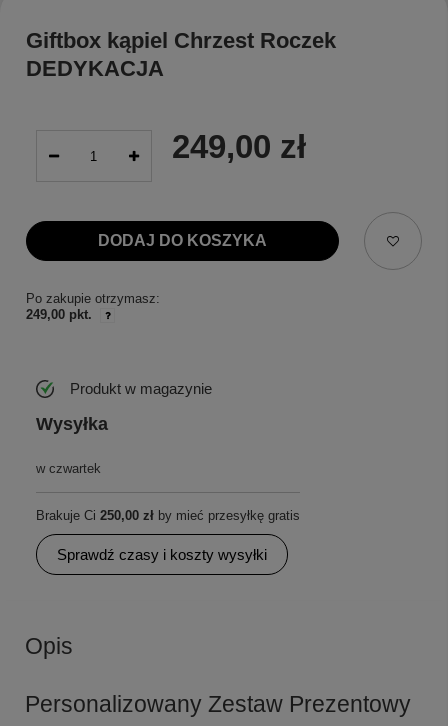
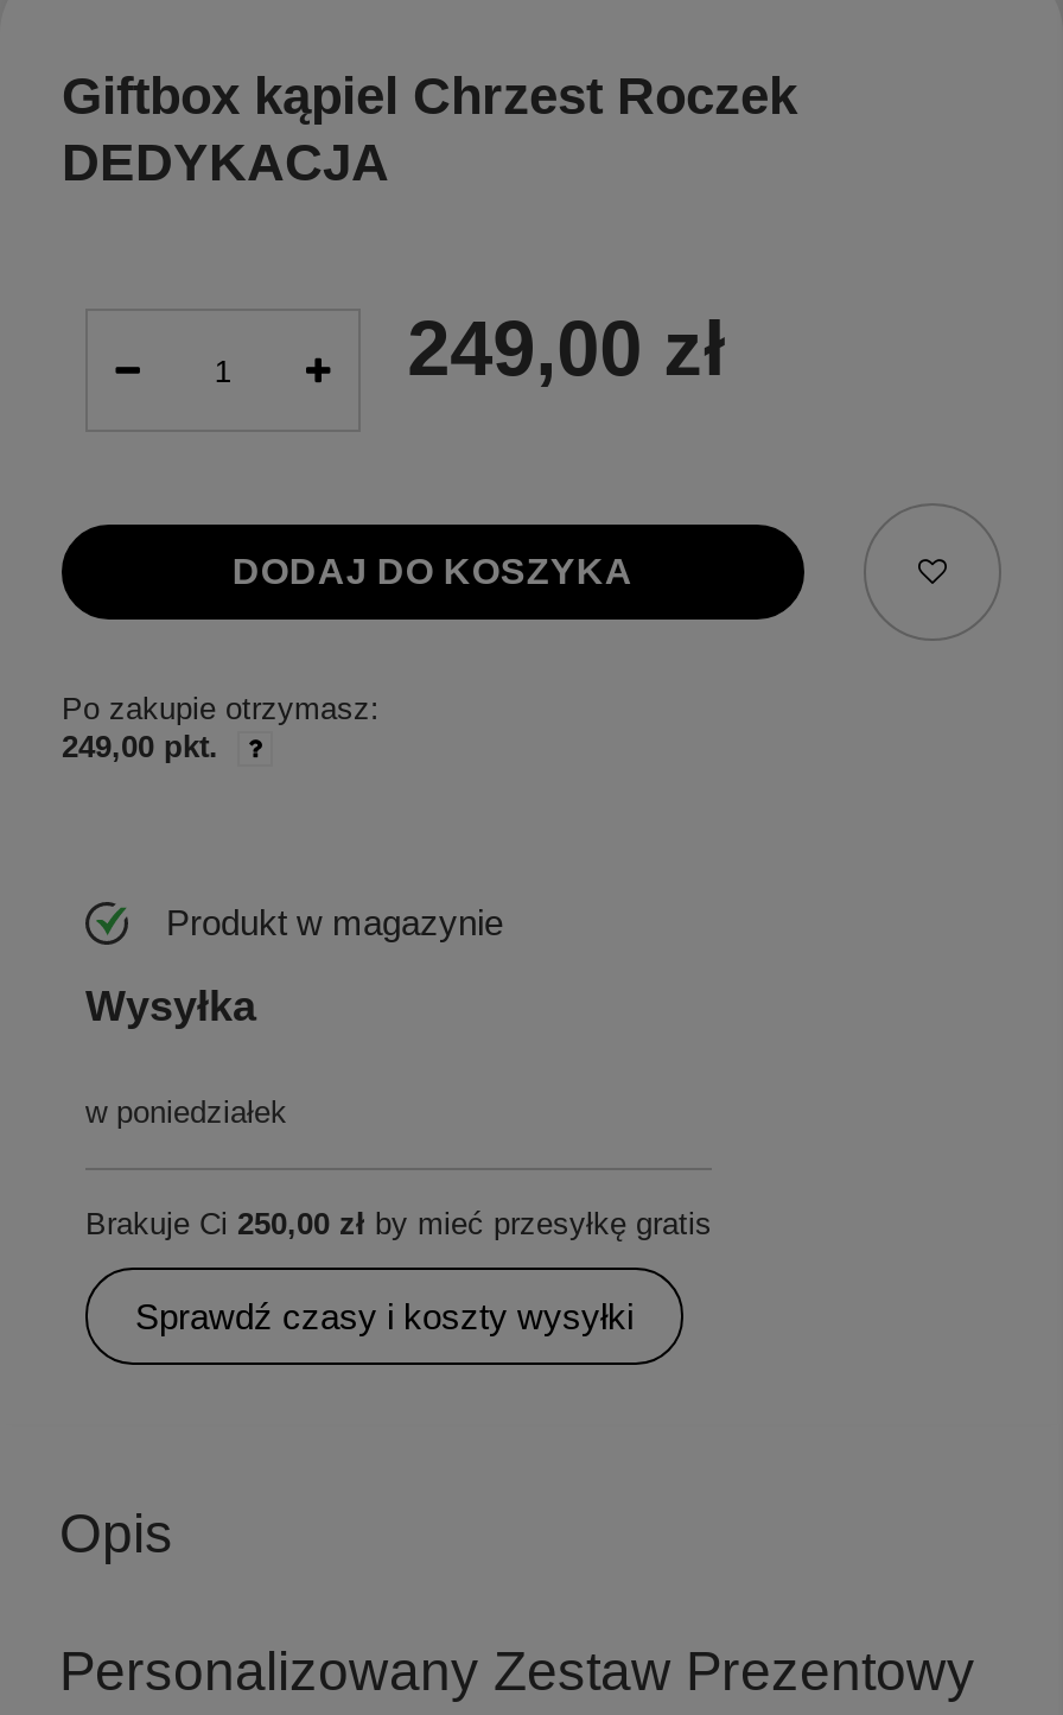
[36,461,101,476] w czwartek -> [85,1095,287,1130] w poniedziałek

